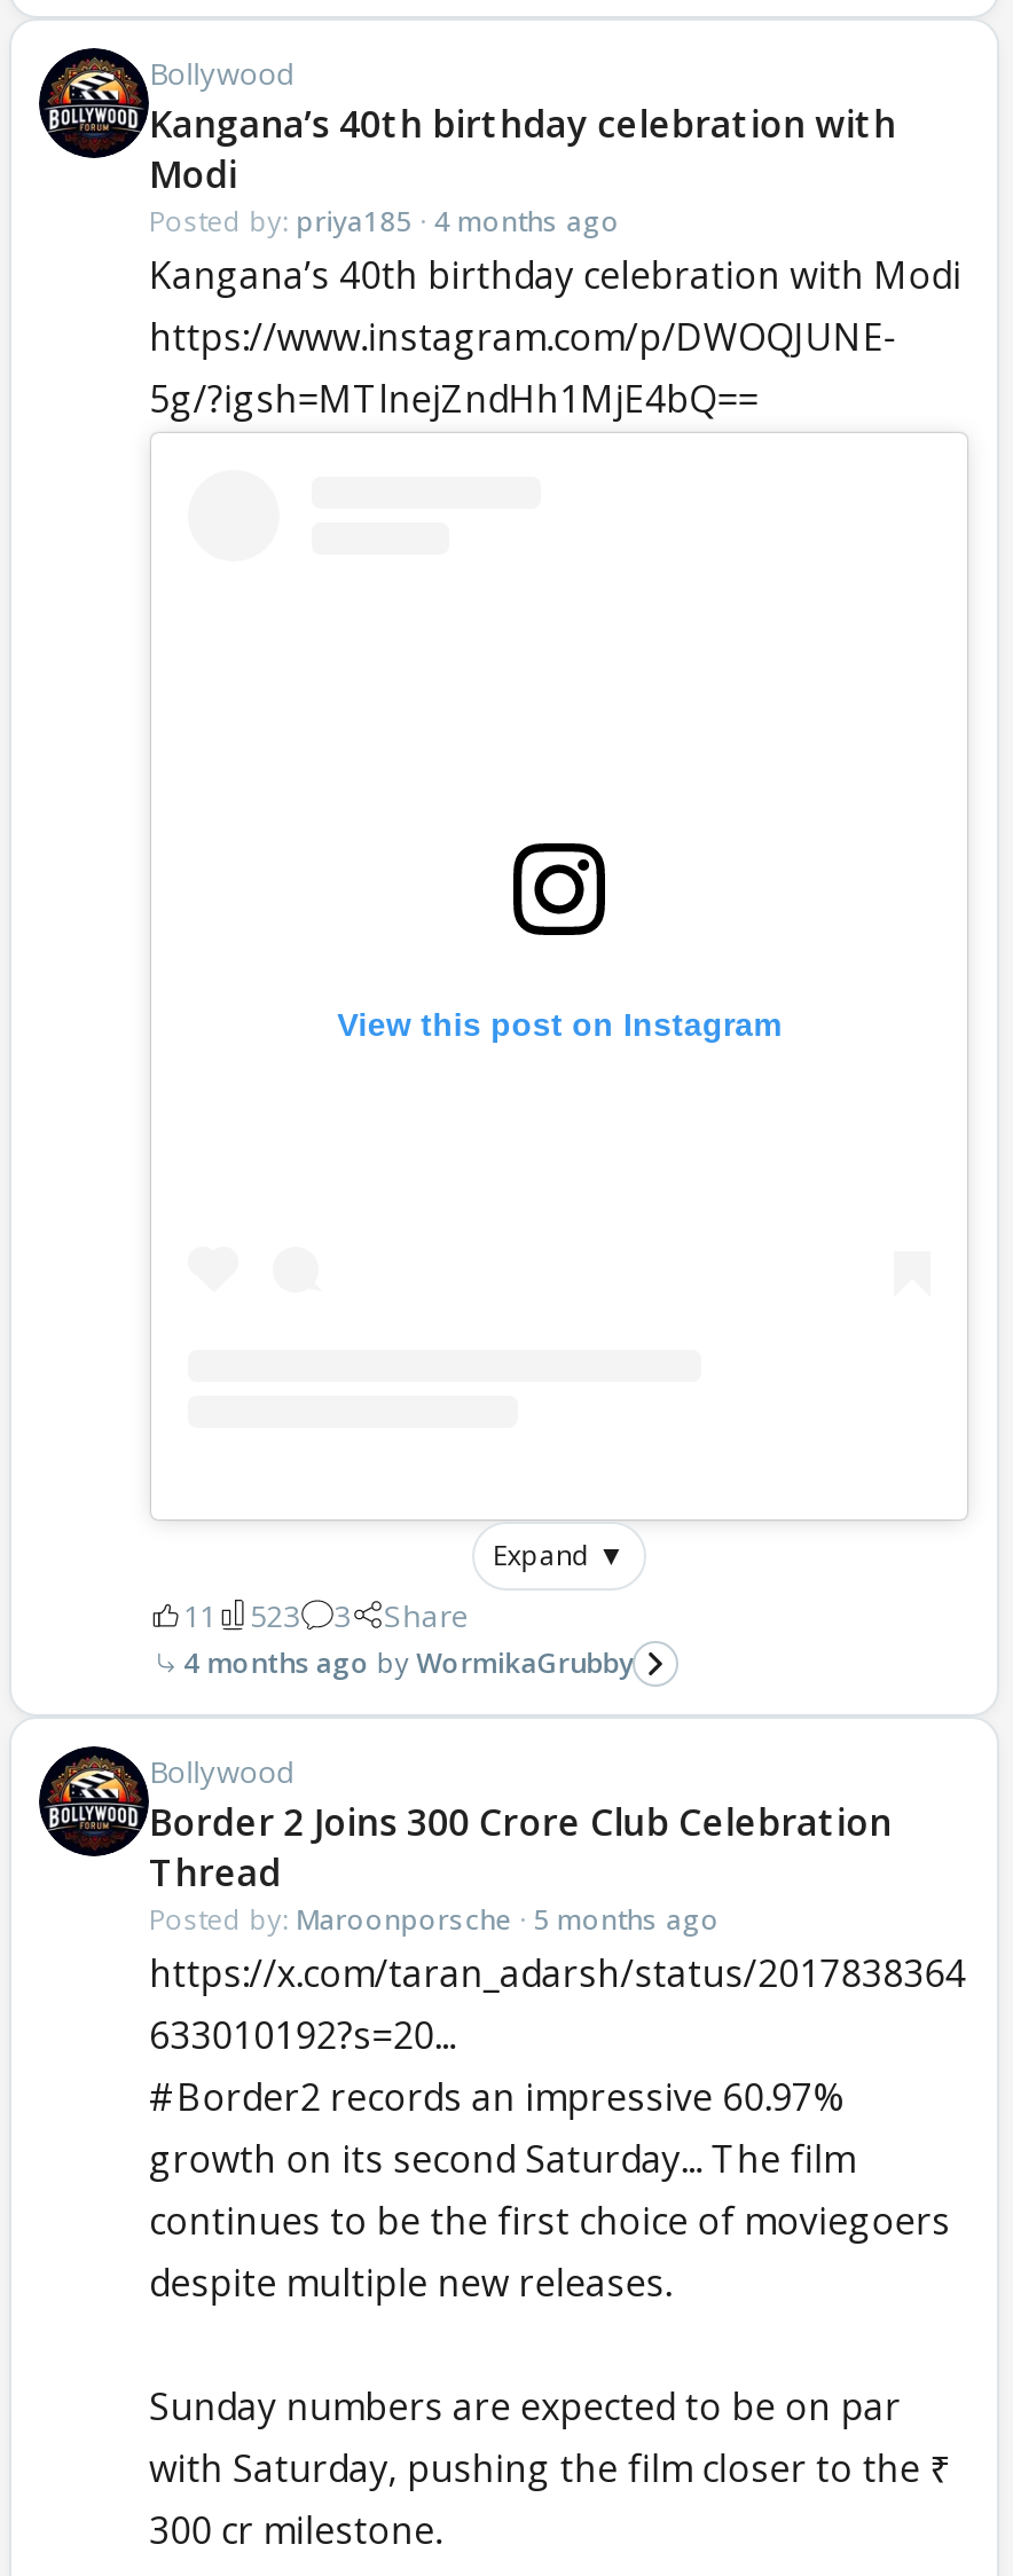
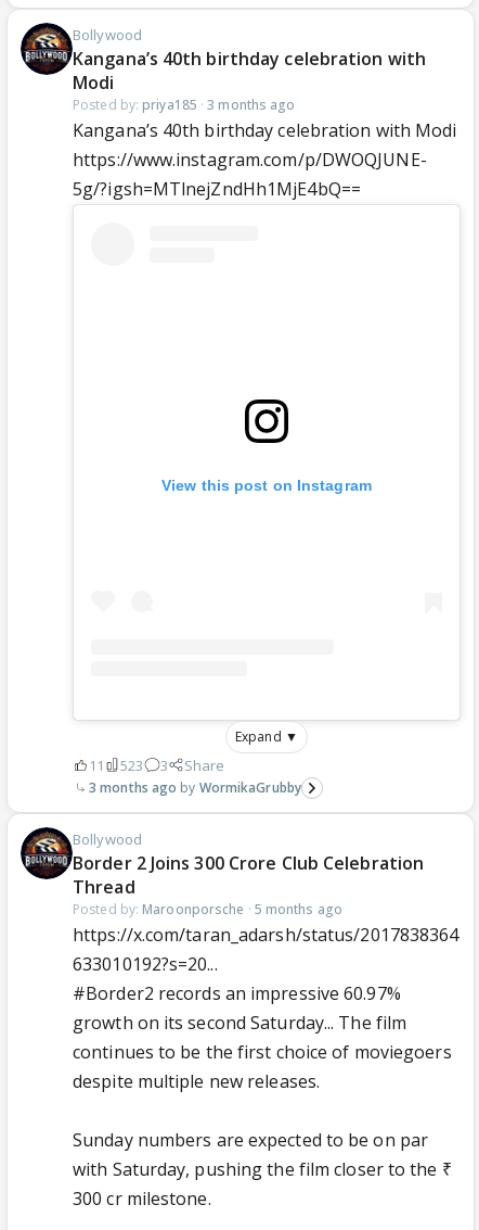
[149,202,620,241] Posted by: priya185 · 4 months ago -> [73,96,295,114] Posted by: priya185 · 3 months ago
[183,1643,632,1682] 4 months ago WormikaGrubby -> [89,778,301,797] 3 months ago WormikaGrubby

